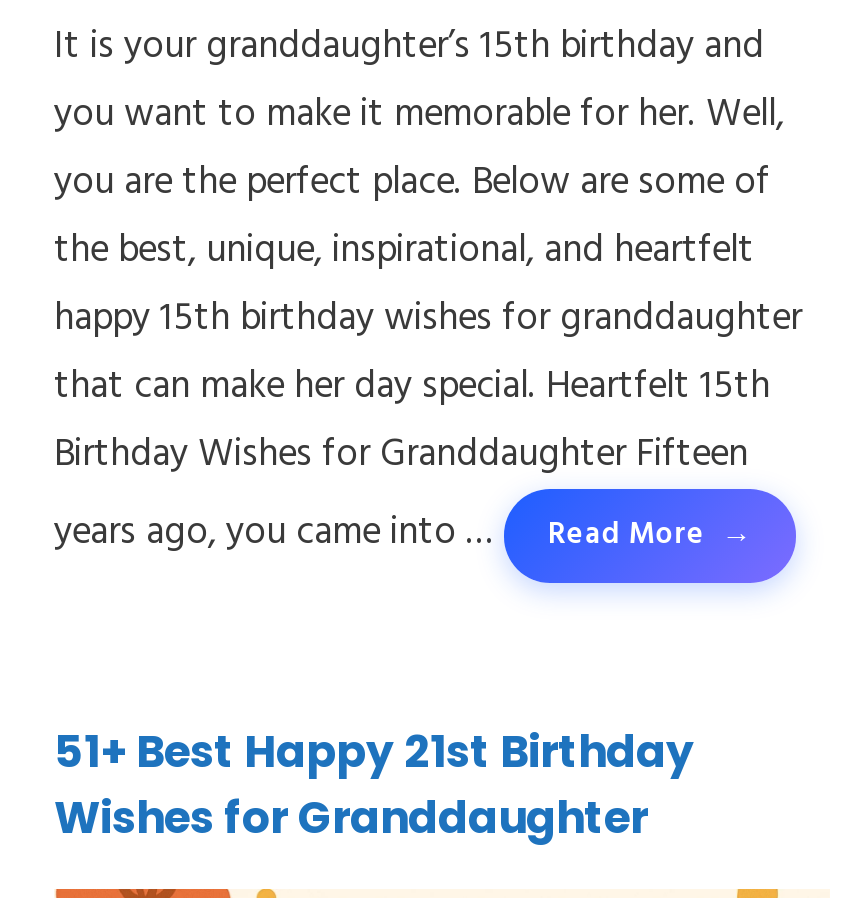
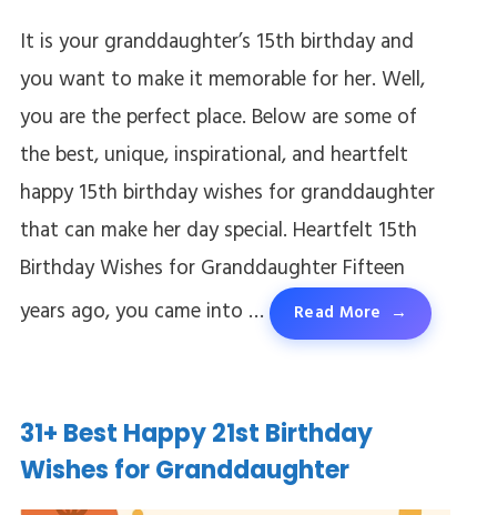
[54,721,694,783] 51+ Best Happy 21st Birthday -> [20,417,373,451] 31+ Best Happy 21st Birthday

